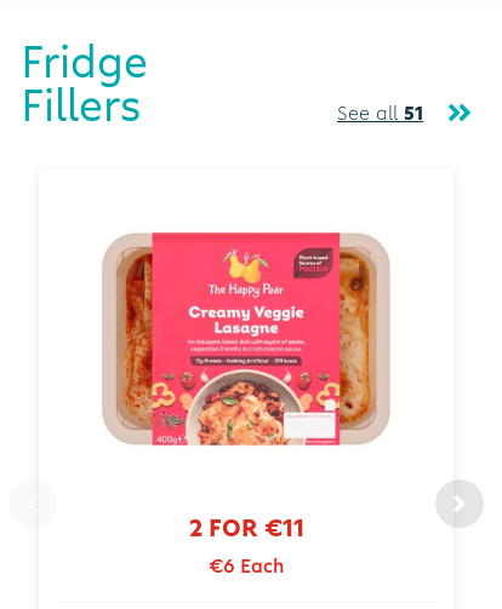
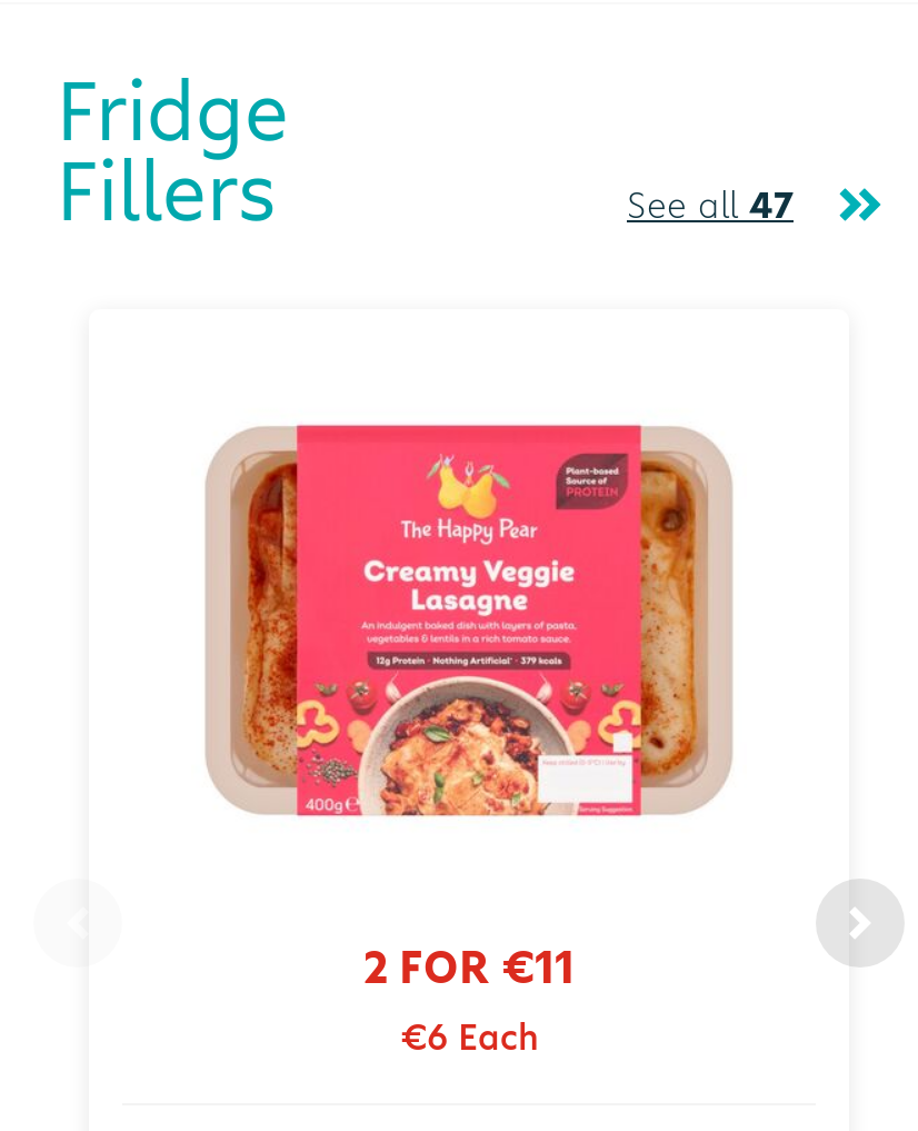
[337,100,423,126] See all 51 -> [627,181,794,230] See all 47

